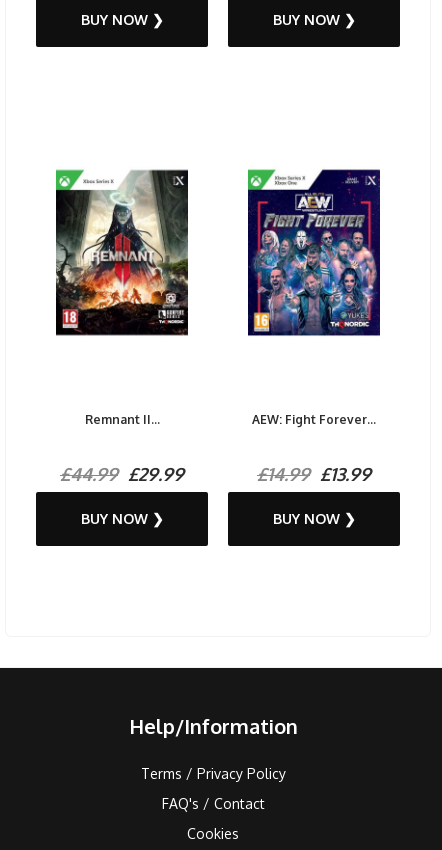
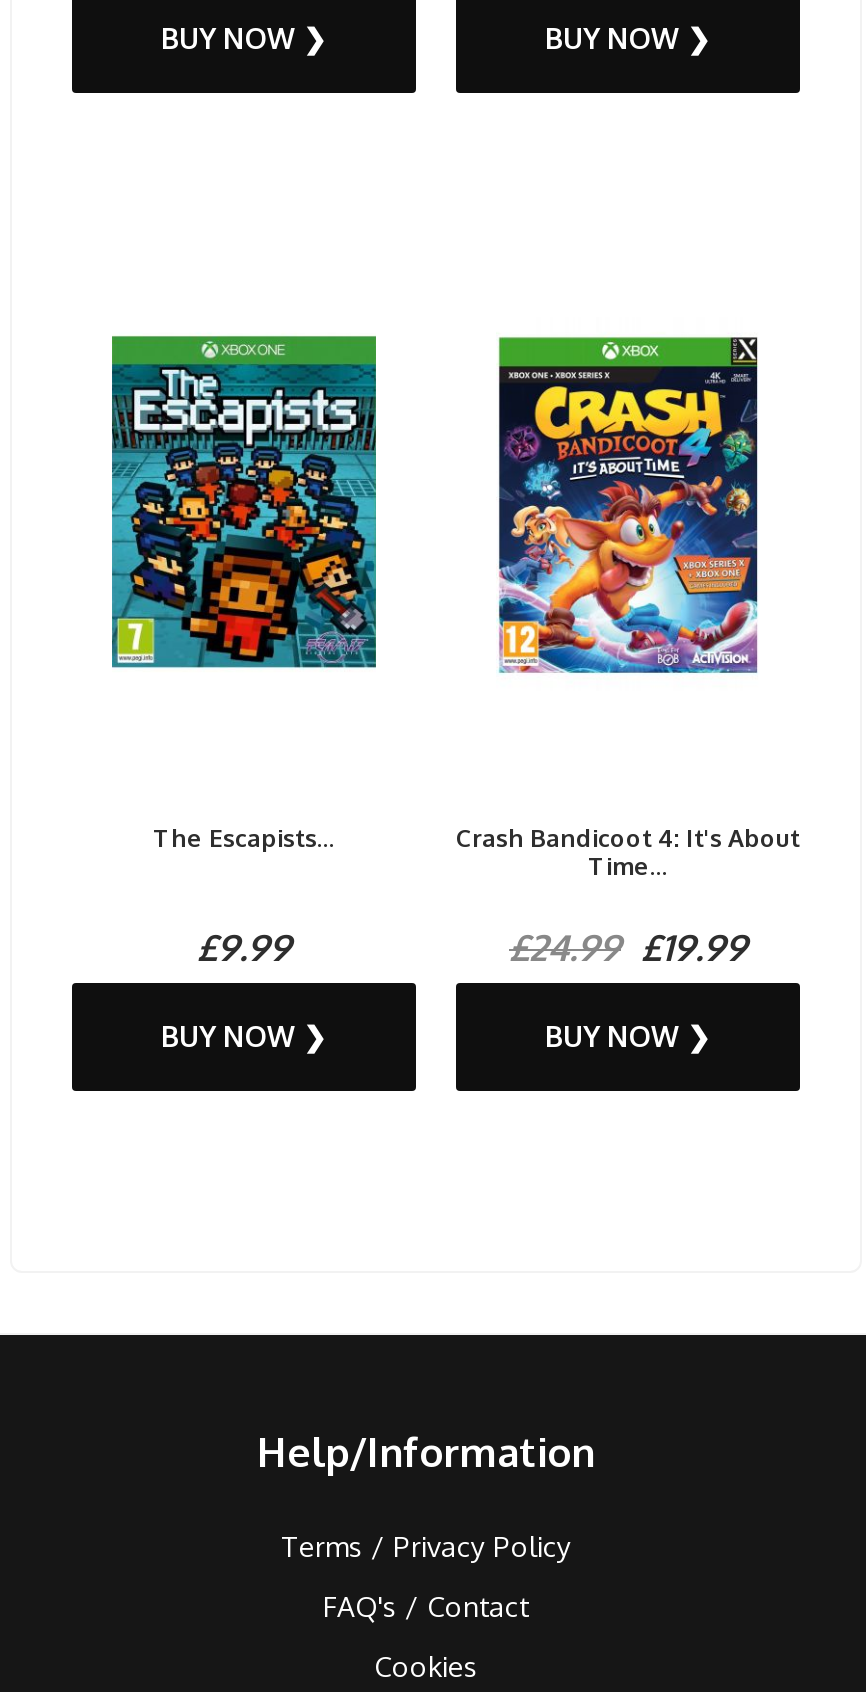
[55,168,189,336] [image] -> [110,333,378,669] [image]
[247,169,381,336] [image] -> [496,335,760,675] [image]
[84,412,159,427] Remnant II... -> [153,823,335,853] The Escapists...
[252,412,376,427] AEW: Fight Forever... -> [456,823,800,881] Crash Bandicoot 4: It's About | Time...
[60,463,184,485] £44.99 £29.99 -> [197,925,291,969] £9.99
[257,463,371,485] £14.99 £13.99 -> [509,925,747,969] £24.99 £19.99

